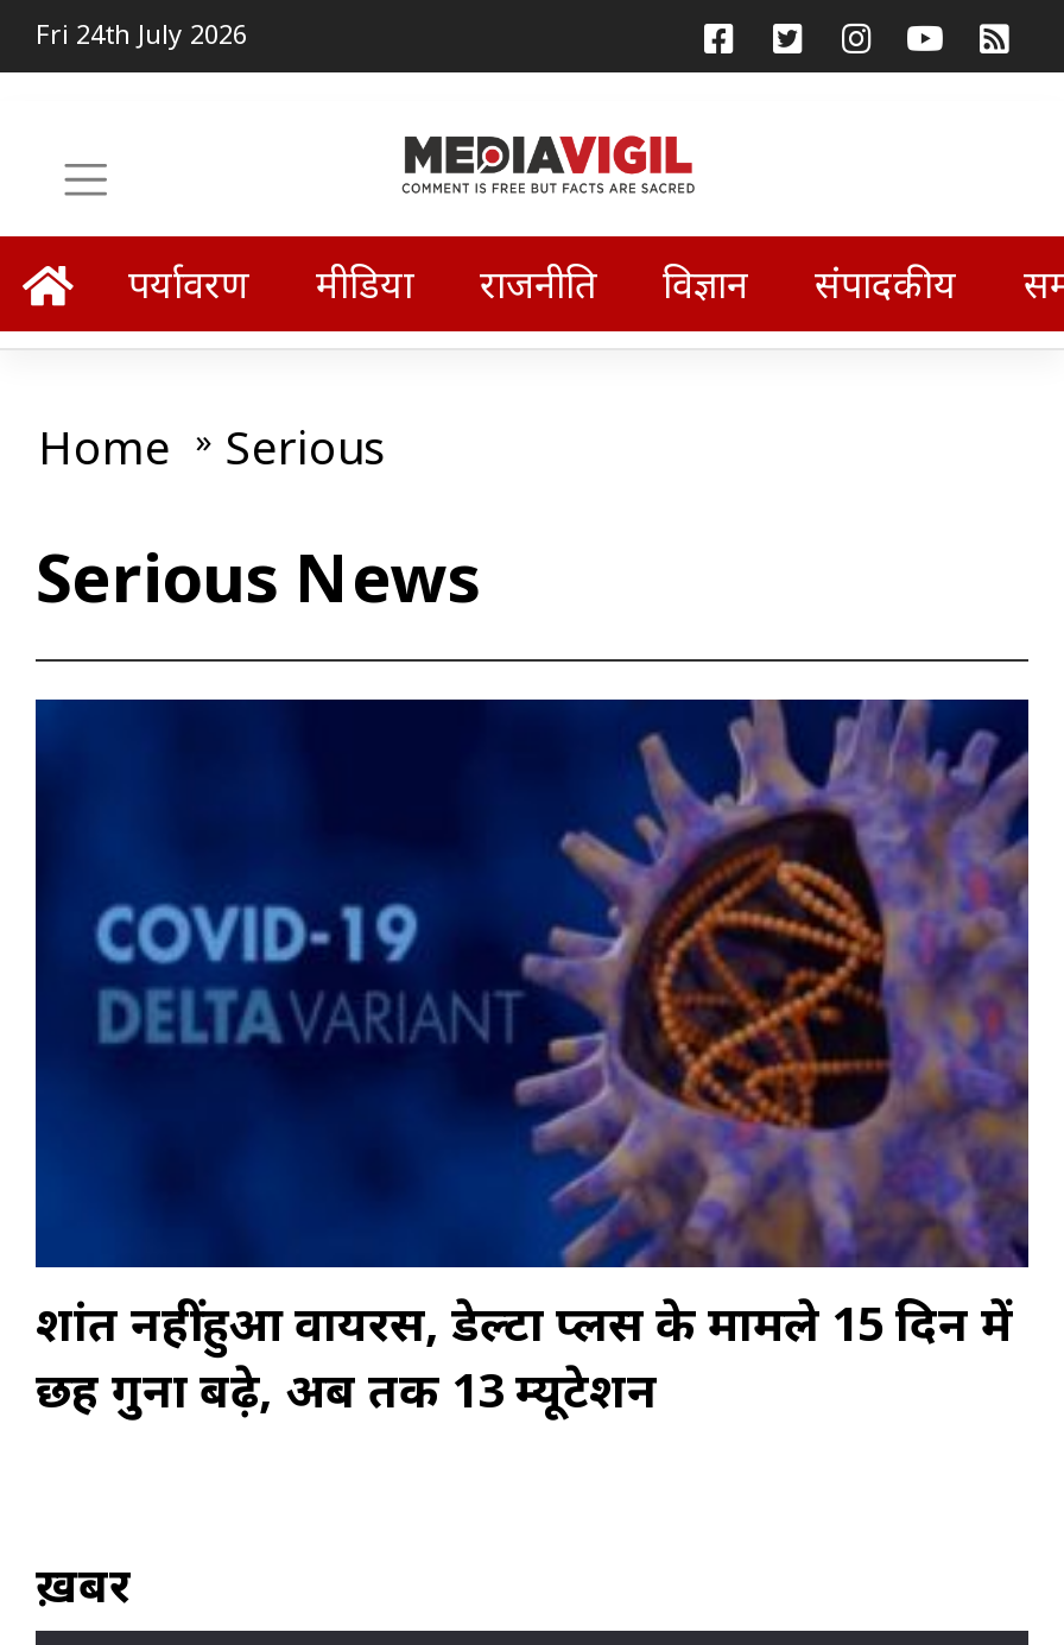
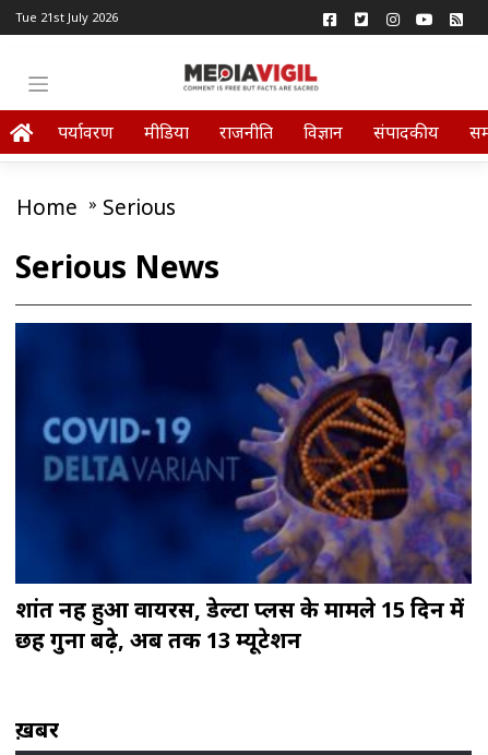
[36,15,247,51] Fri 24th July 2026 -> [15,9,118,25] Tue 21st July 2026

